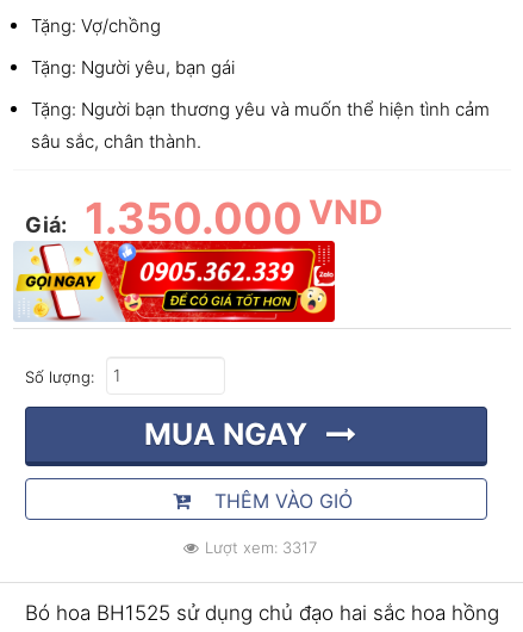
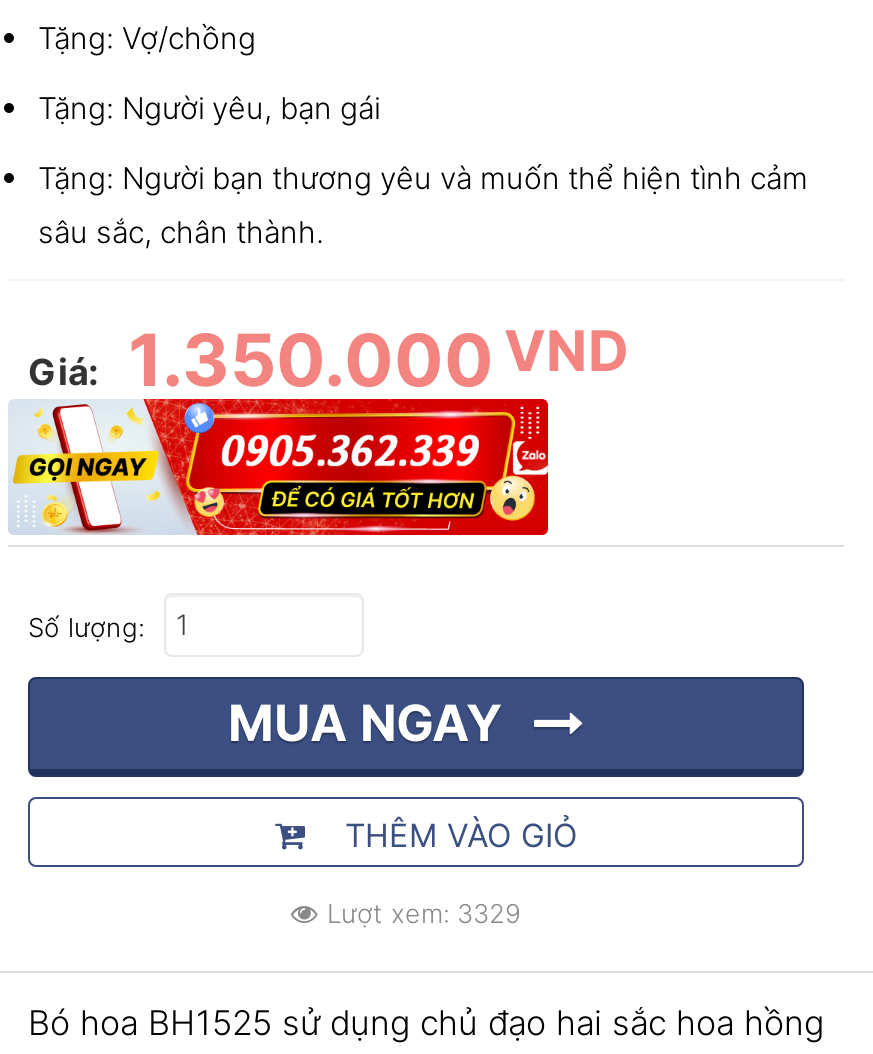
[205,538,317,557] Lượt xem: 3317 -> [327,897,521,929] Lượt xem: 3329

